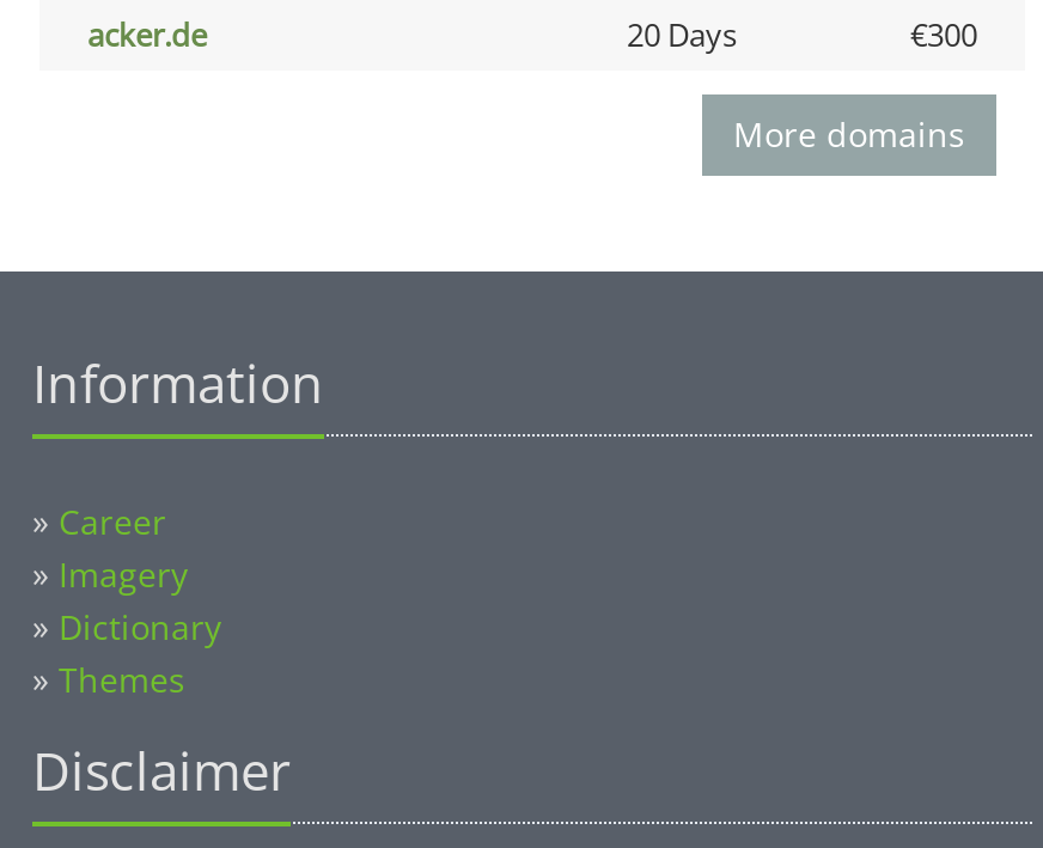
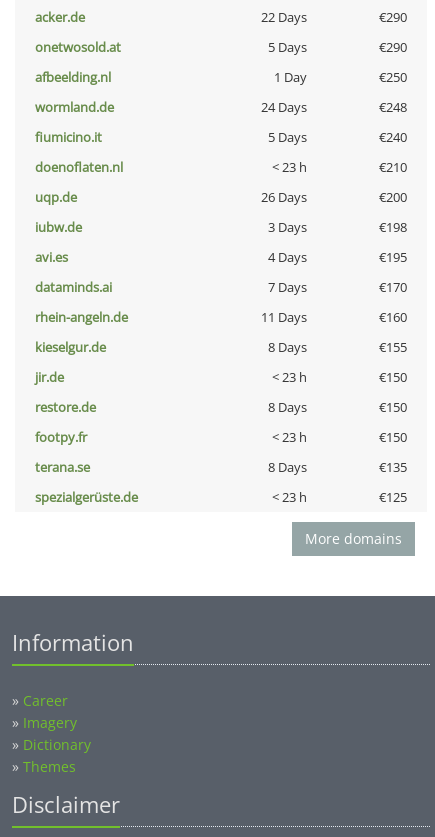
[627,13,977,56] 20 Days | €300 -> [35,8,407,506] 22 Days | €290 | onetwosold.at | 5 Days | €290 | afbeelding.nl | 1 Day | €250 | wormland.de | 24 Days | €248 | fiumicino.it | 5 Days | €240 | doenoflaten.nl | < 23 h | €210 | uqp.de | 26 Days | €200 | iubw.de | 3 Days | €198 | avi.es | 4 Days | €195 | dataminds.ai | 7 Days | €170 | rhein-angeln.de | 11 Days | €160 | kieselgur.de | 8 Days | €155 | jir.de | < 23 h | €150 | restore.de | 8 Days | €150 | footpy.fr | < 23 h | €150 | terana.se | 8 Days | €135 | spezialgerüste.de | < 23 h | €125

